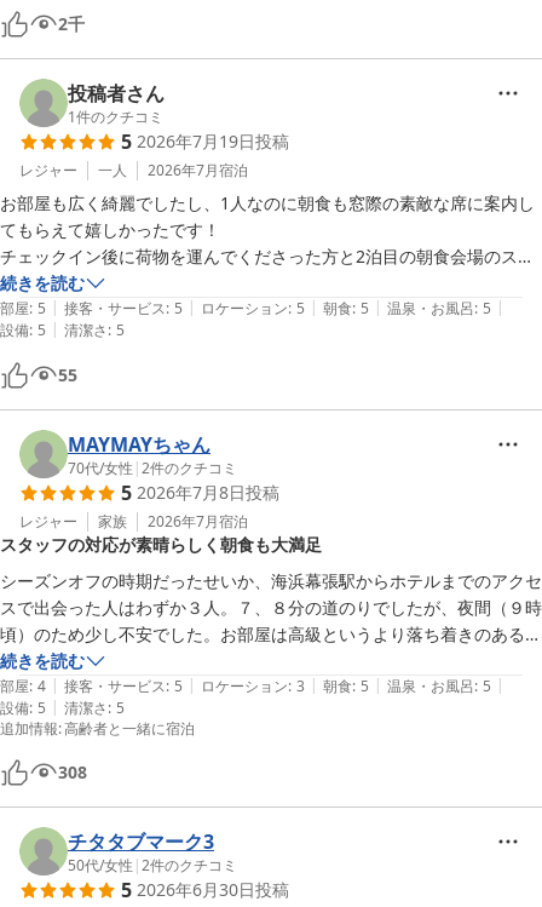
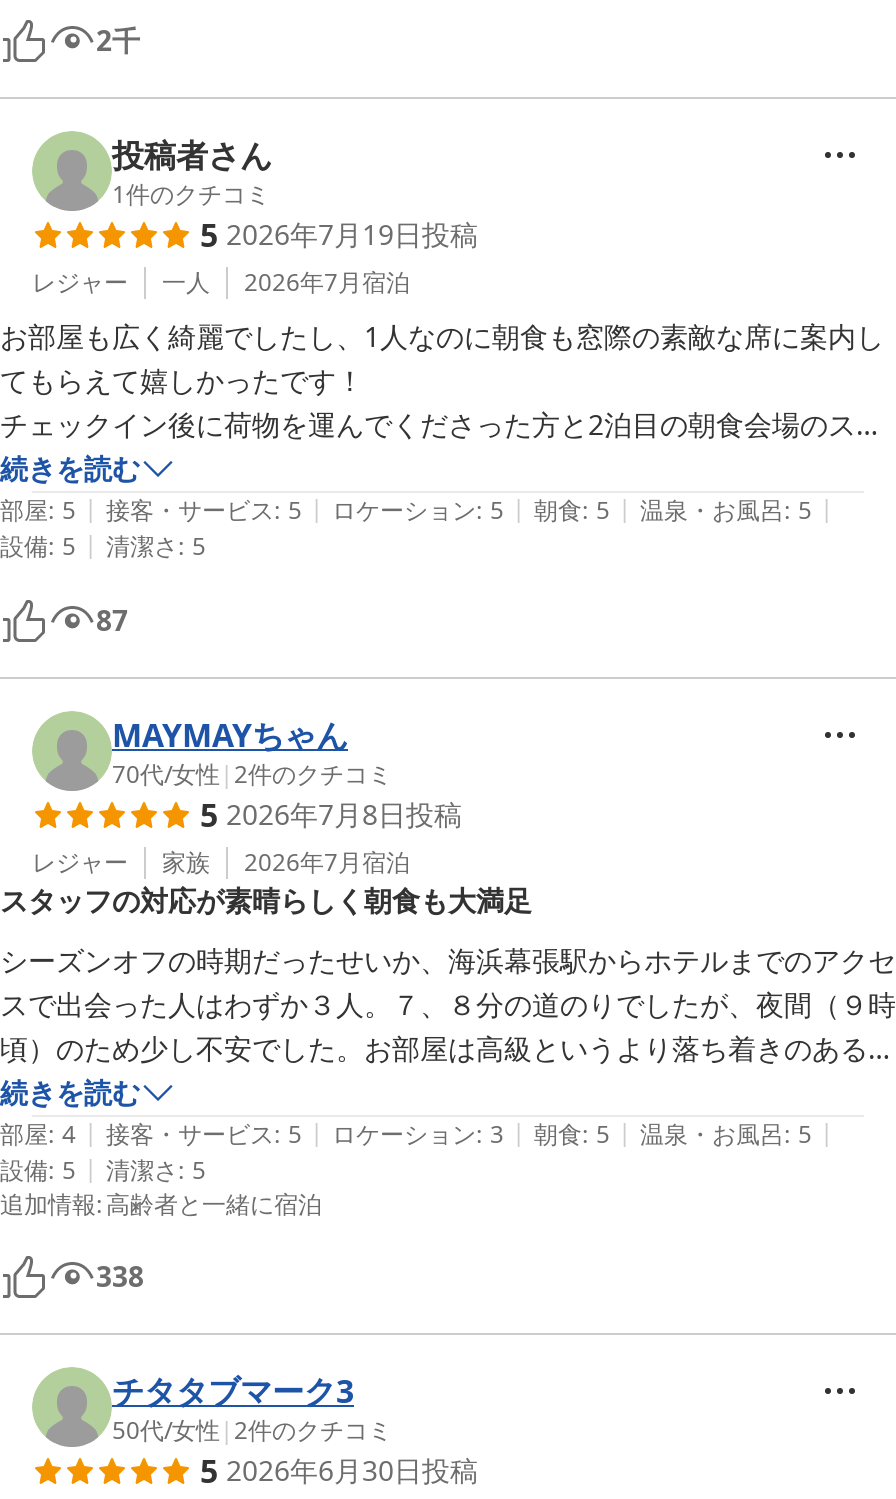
[58,363,77,386] 55 -> [96,601,128,639] 87
[58,760,87,783] 308 -> [96,1257,144,1295] 338

